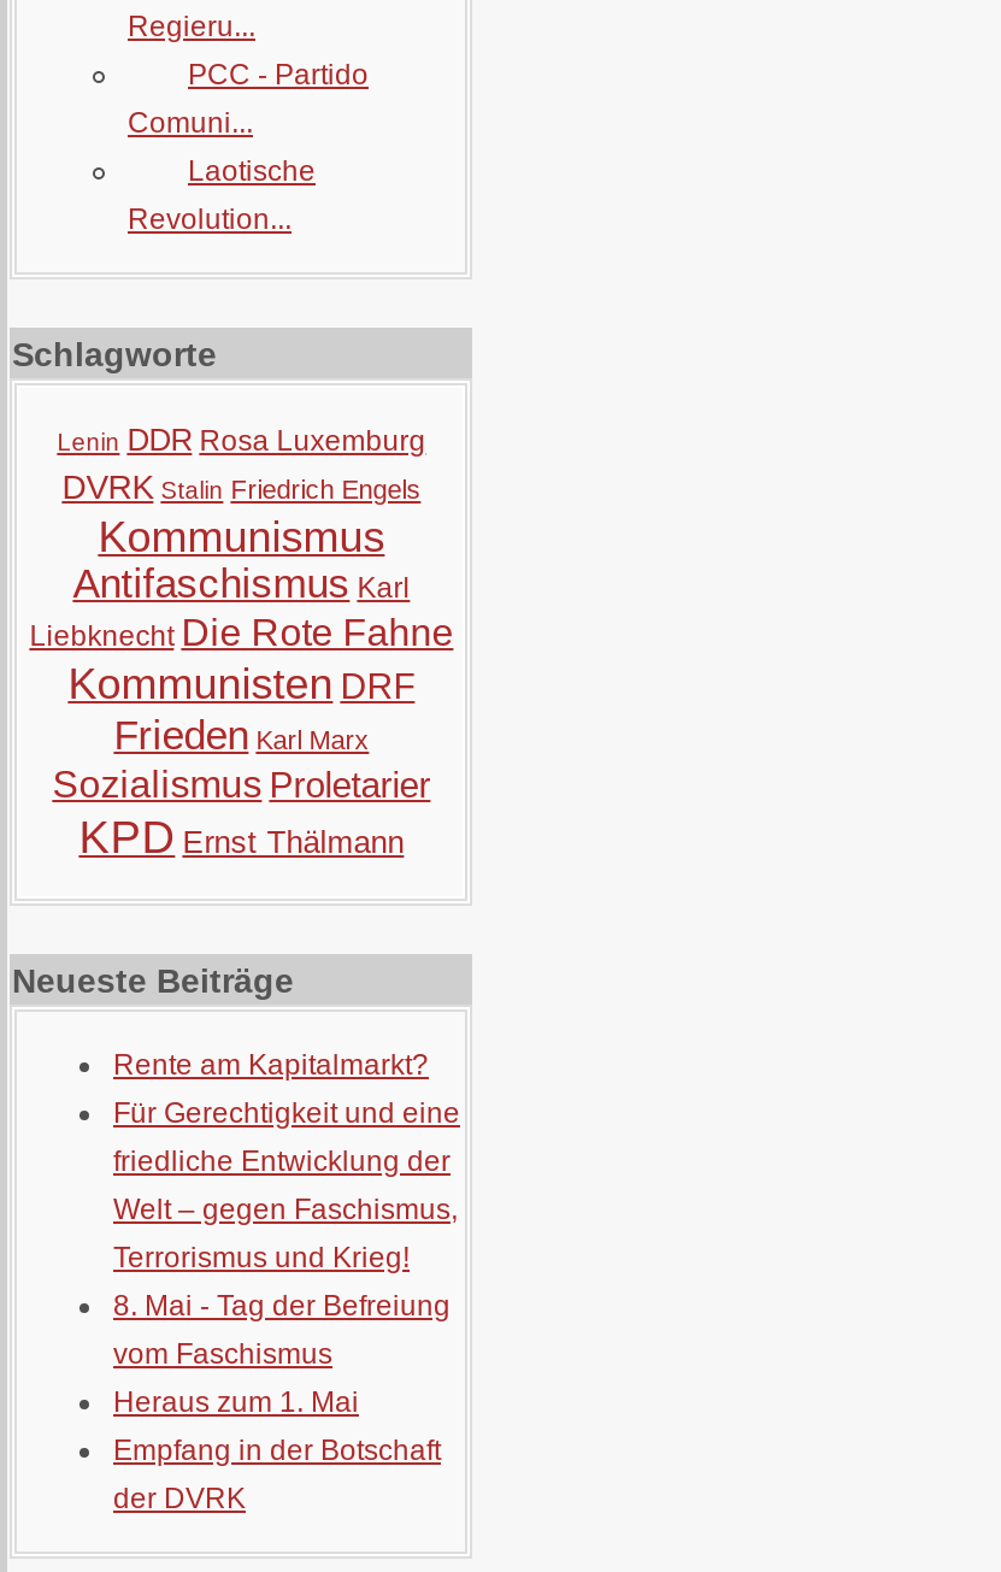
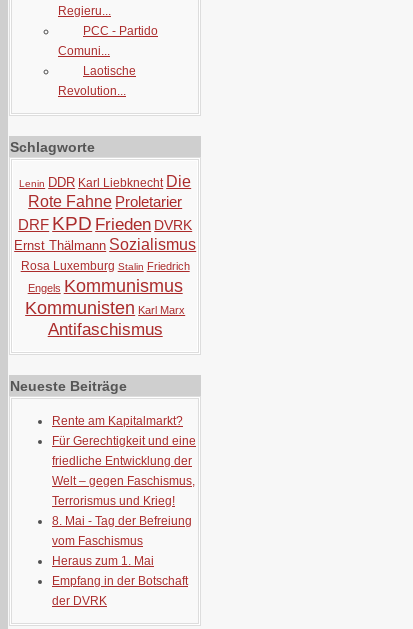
[29,422,453,862] Lenin DDR Rosa Luxemburg | DVRK Stalin Friedrich Engels | Kommunismus | Antifaschismus Karl | Liebknecht Die Rote Fahne | Kommunisten DRF | Frieden Karl Marx | Sozialismus Proletarier | KPD Ernst Thälmann -> [14,173,196,339] Lenin DDR Karl Liebknecht Die | Rote Fahne Proletarier | DRF KPD Frieden DVRK | Ernst Thälmann Sozialismus | Rosa Luxemburg Stalin Friedrich | Engels Kommunismus | Kommunisten Karl Marx | Antifaschismus

